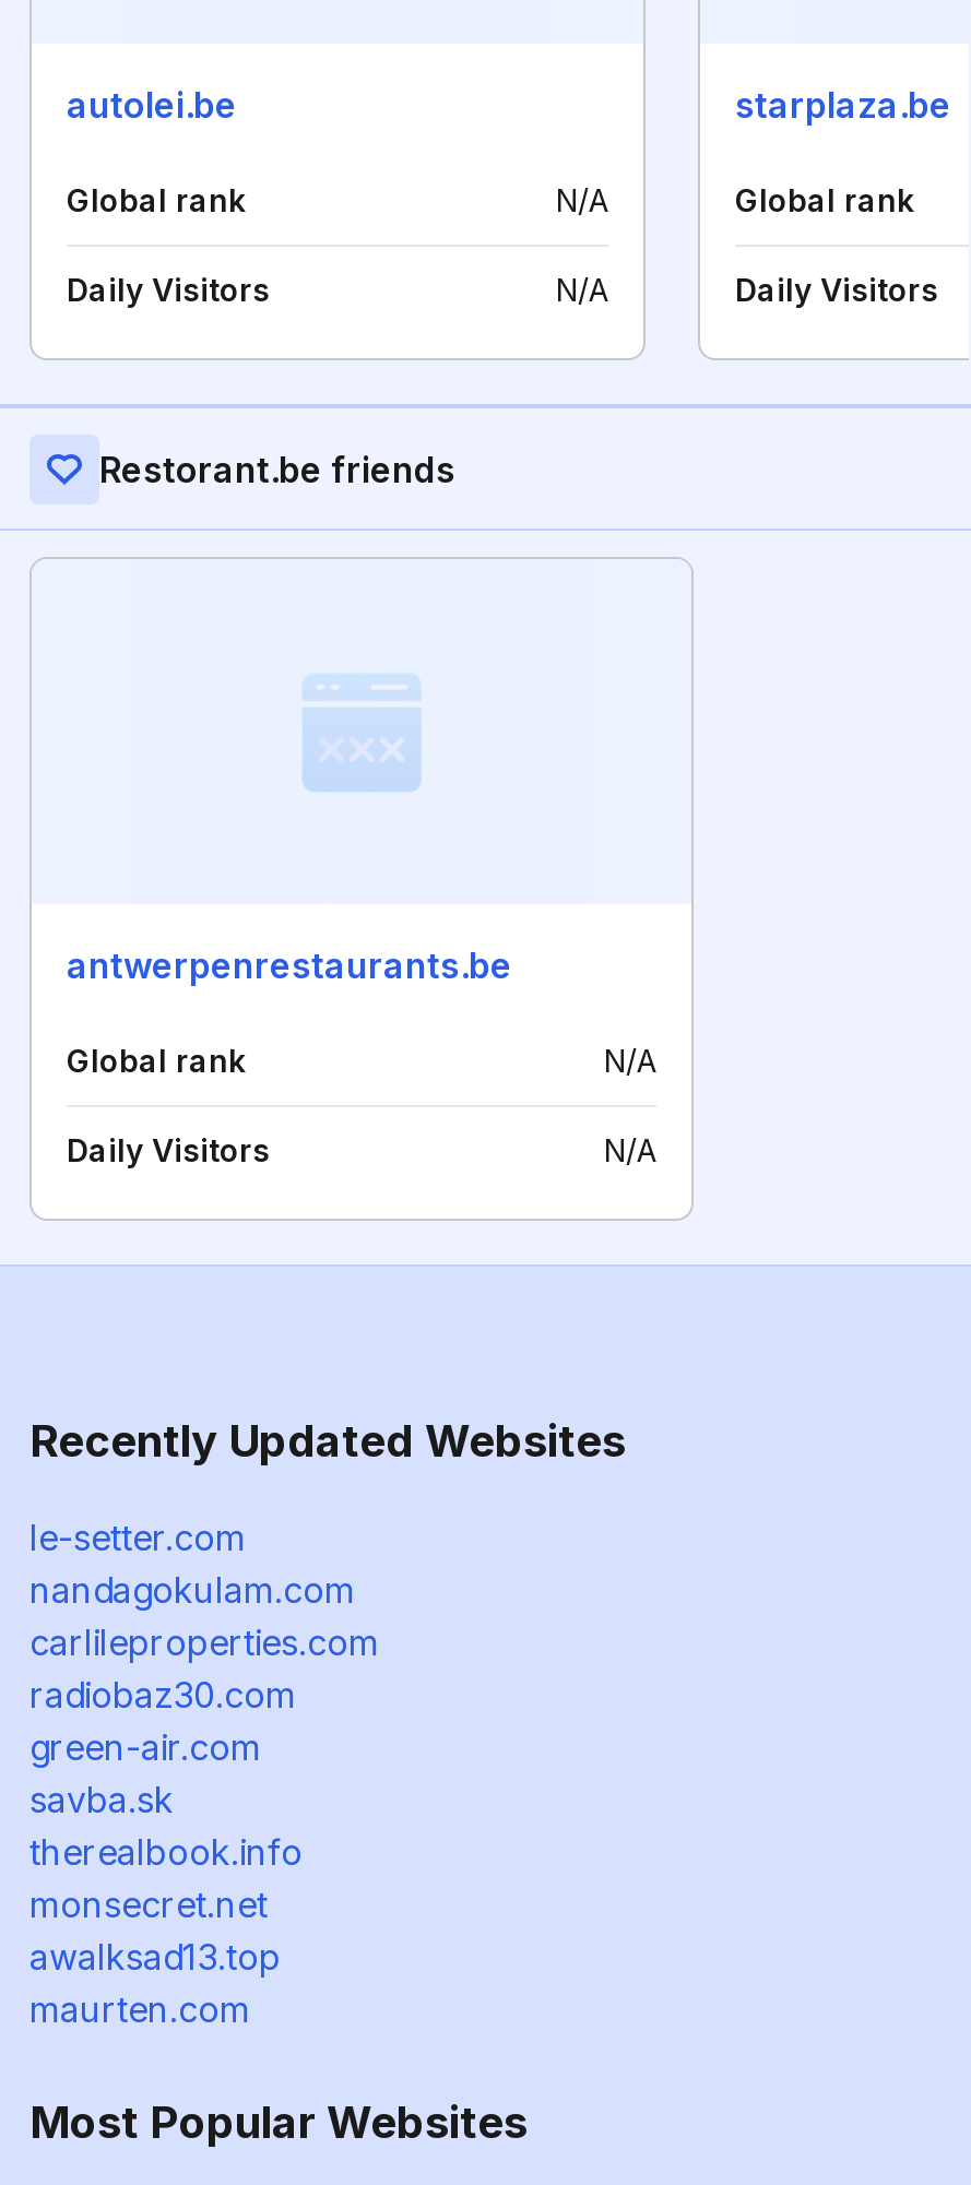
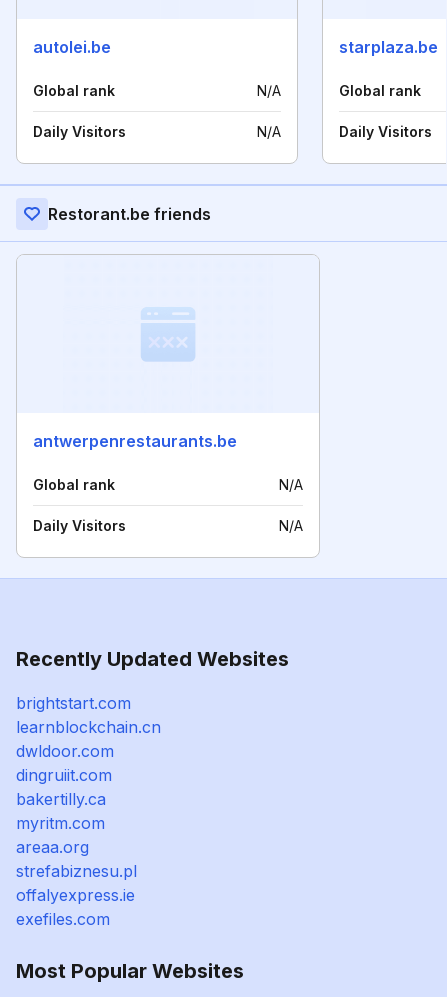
[29,1516,379,2031] le-setter.com | nandagokulam.com | carlileproperties.com | radiobaz30.com | green-air.com | savba.sk | therealbook.info | monsecret.net | awalksad13.top | maurten.com -> [16,693,161,929] brightstart.com | learnblockchain.cn | dwldoor.com | dingruiit.com | bakertilly.ca | myritm.com | areaa.org | strefabiznesu.pl | offalyexpress.ie | exefiles.com

